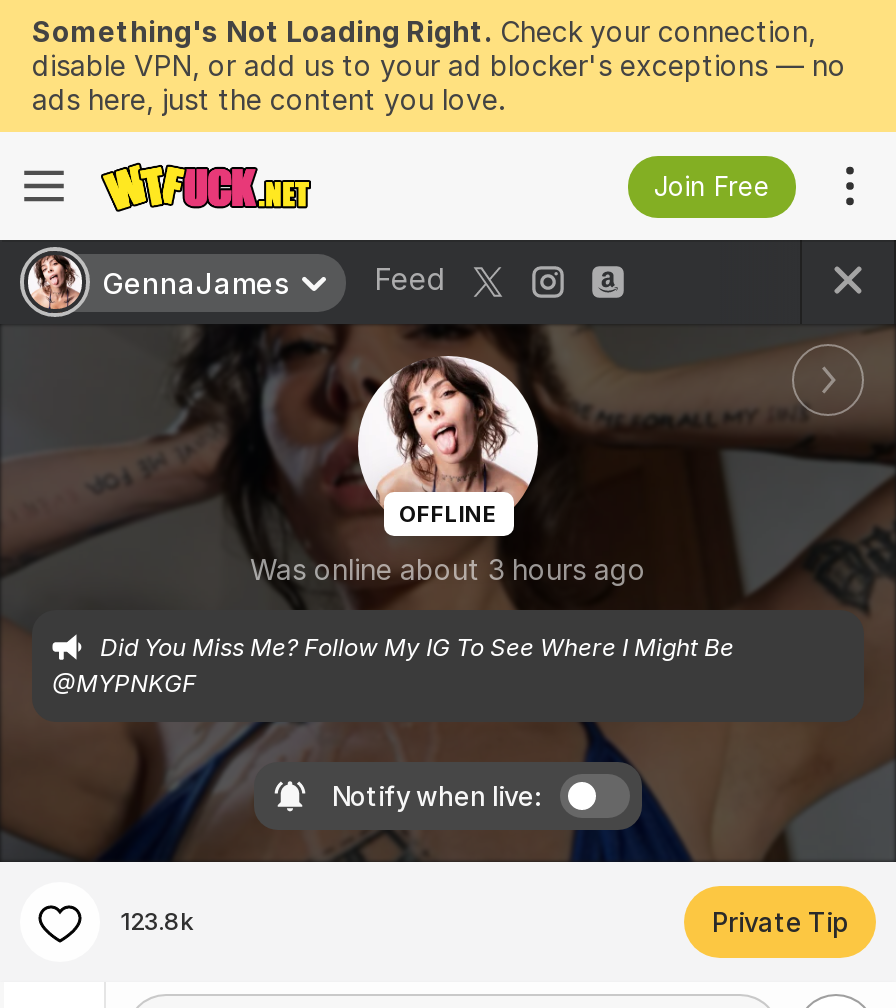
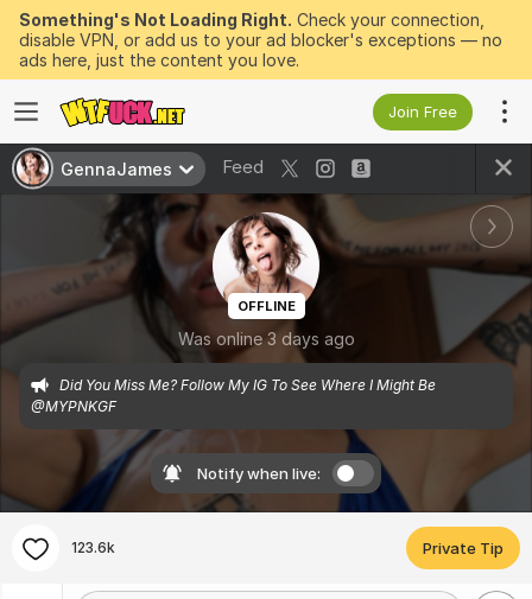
[250,552,646,586] Was online about 3 hours ago -> [178,329,354,349] Was online 3 days ago
[120,906,194,936] 123.8k -> [71,539,115,557] 123.6k

